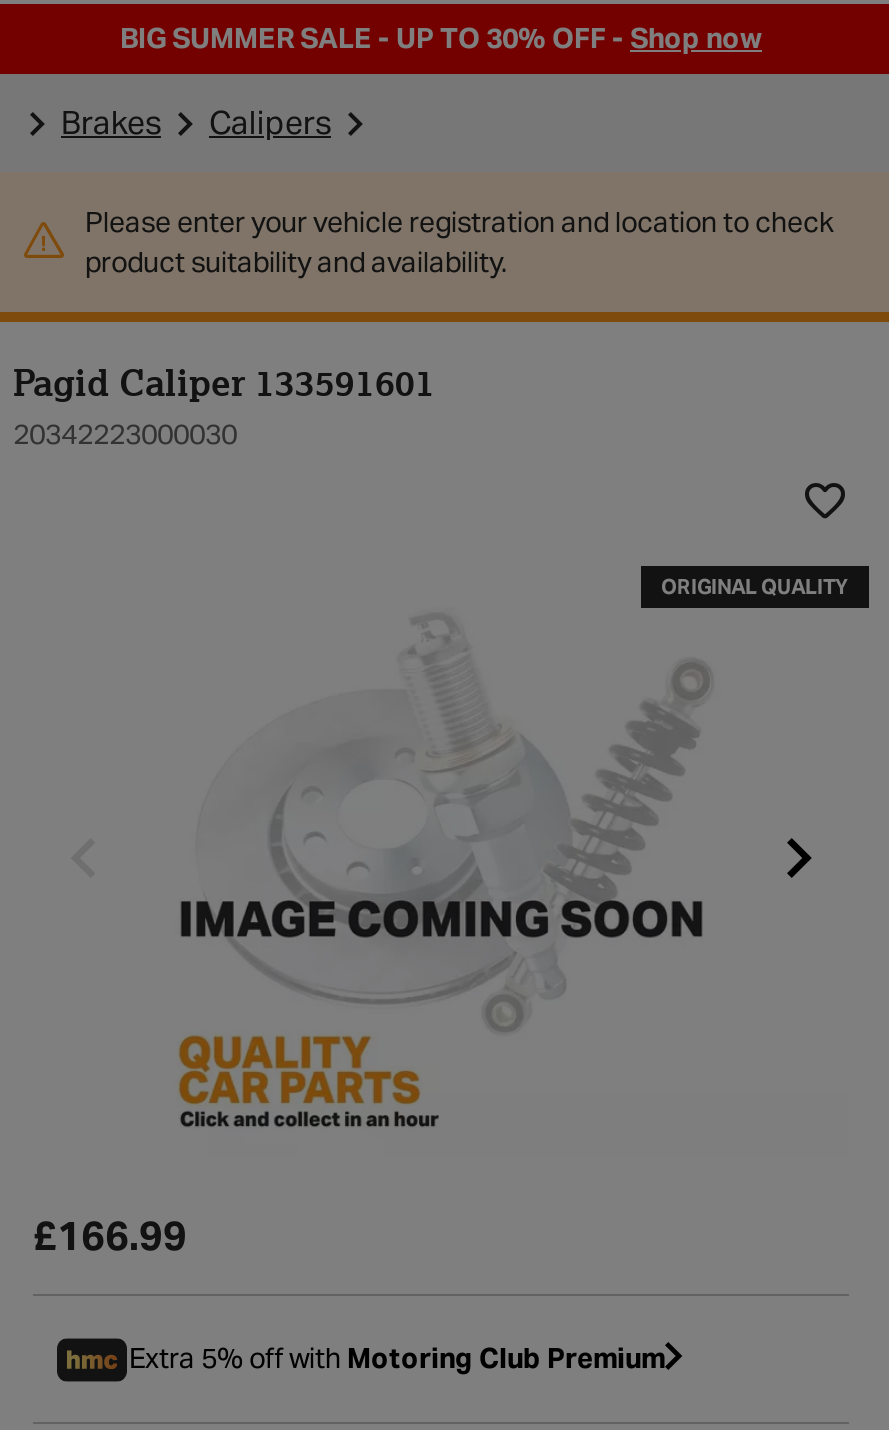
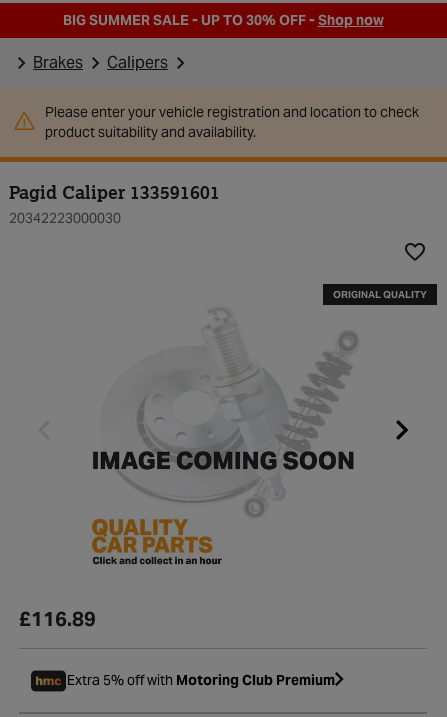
[33,1210,187,1262] £166.99 -> [19,606,96,632] £116.89

